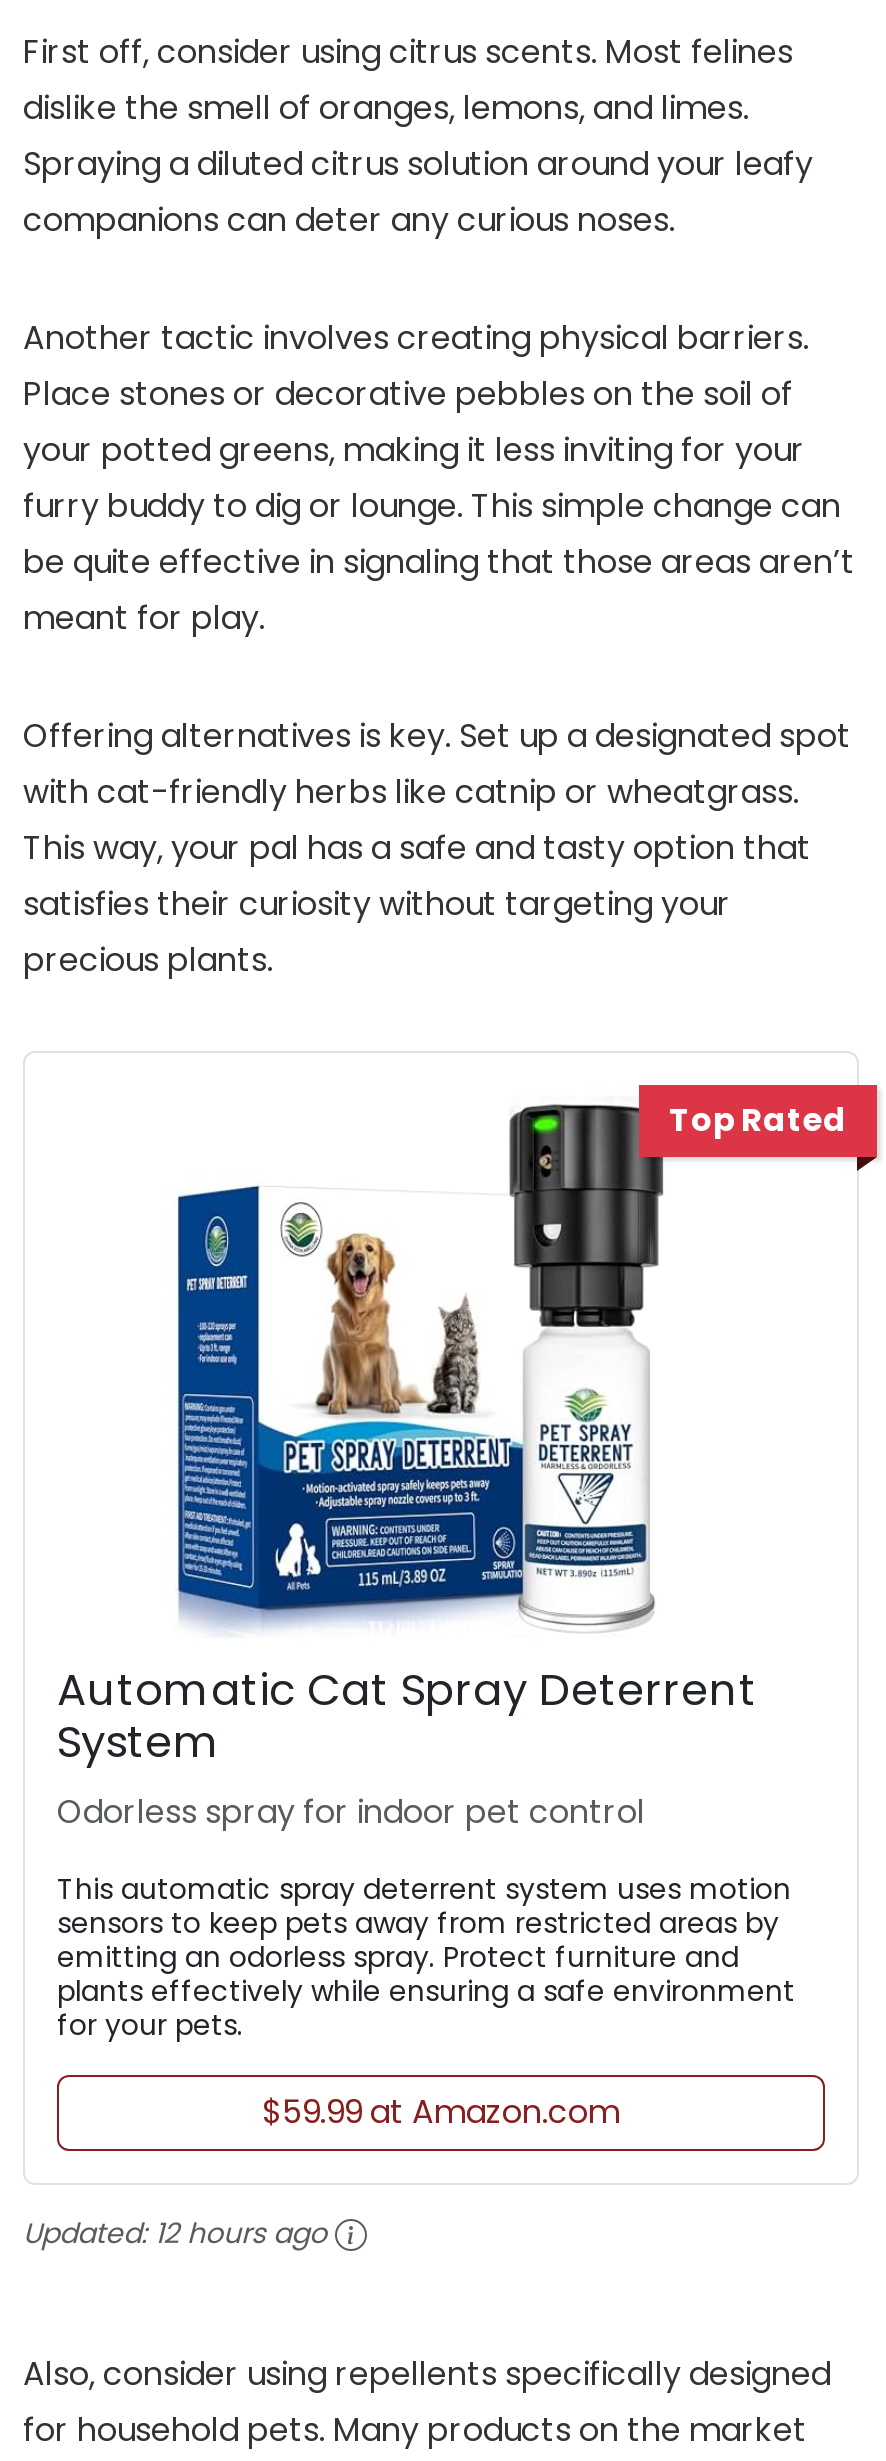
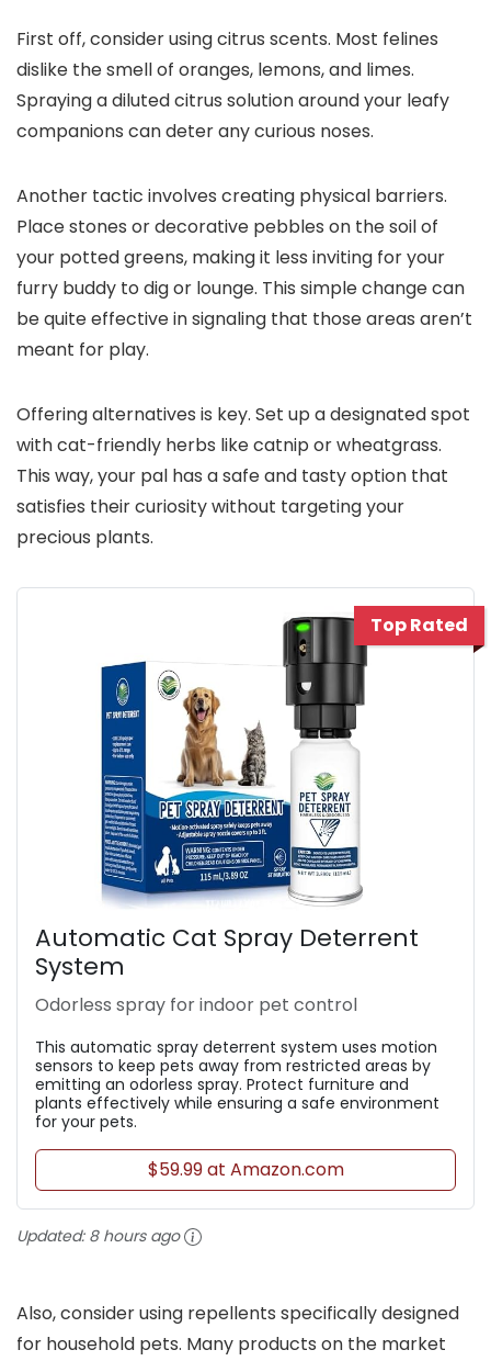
[23,2213,327,2253] Updated: 12 hours ago -> [16,1225,180,1247] Updated: 8 hours ago

